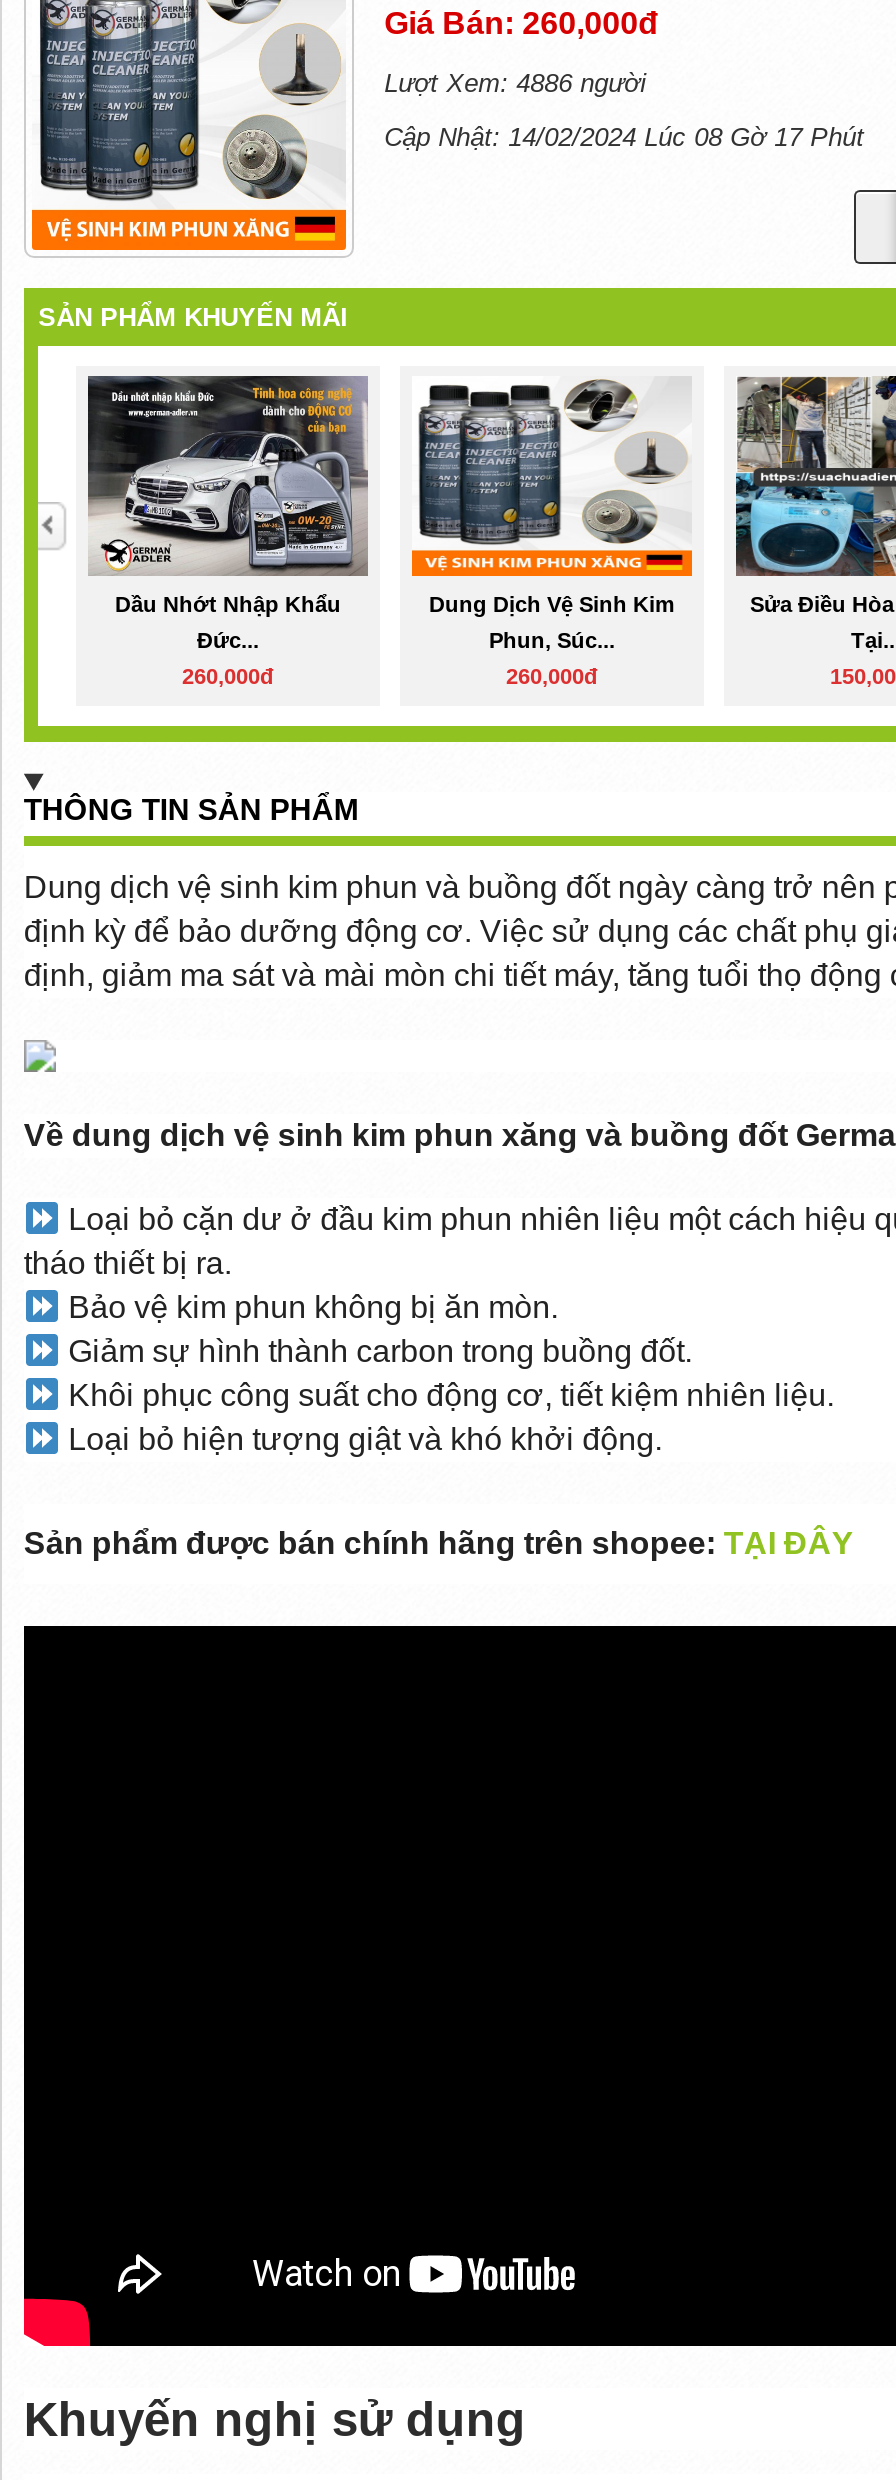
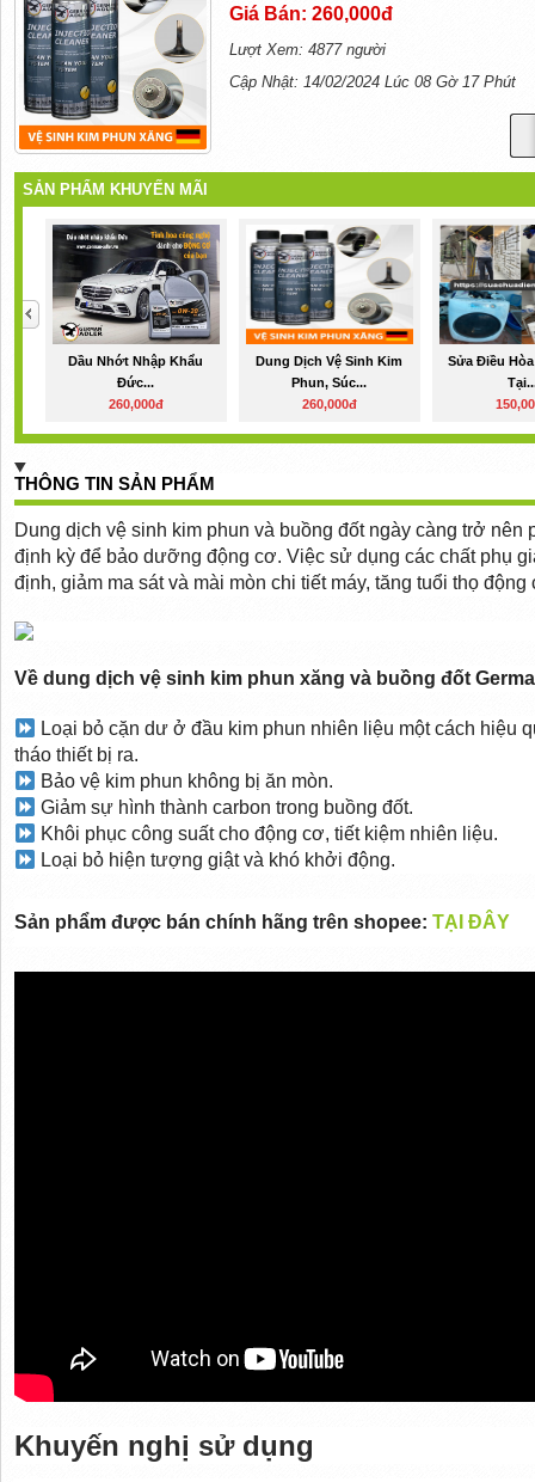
[384,68,646,98] Lượt Xem: 4886 người -> [229,41,386,59] Lượt Xem: 4877 người

